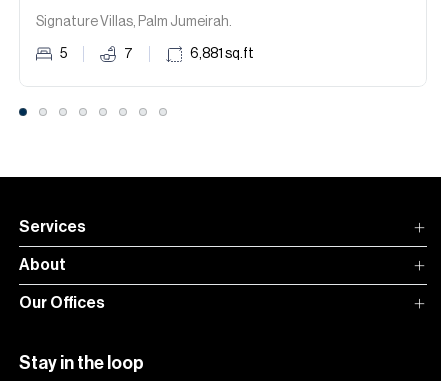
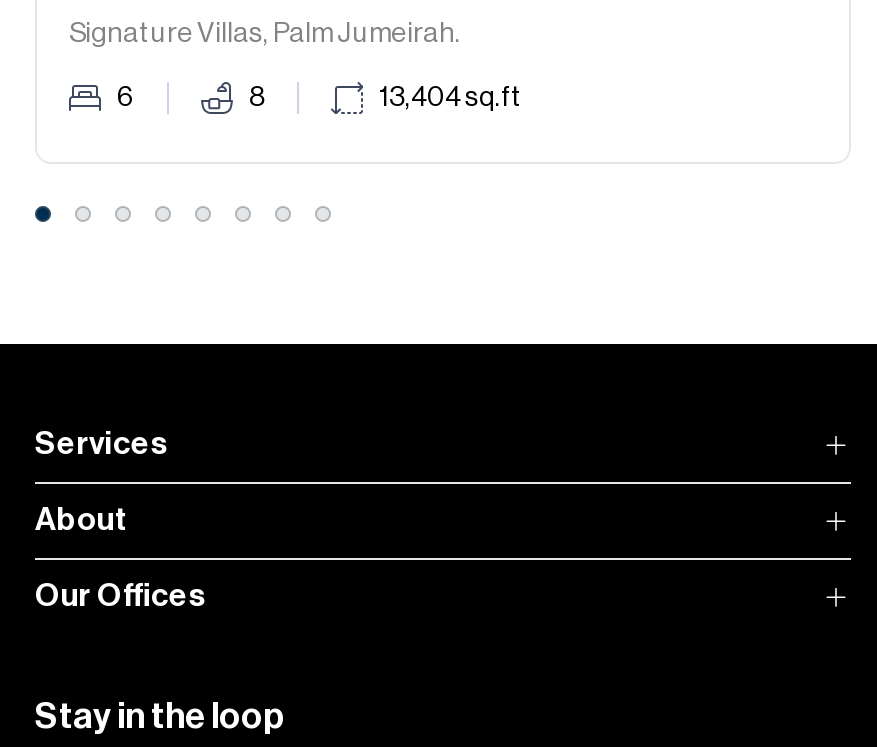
[60,47,67,61] 5 -> [117,85,135,113] 6
[124,47,133,61] 7 -> [249,85,265,113] 8
[190,47,254,61] 6,881sq.ft -> [379,85,523,113] 13,404sq.ft

